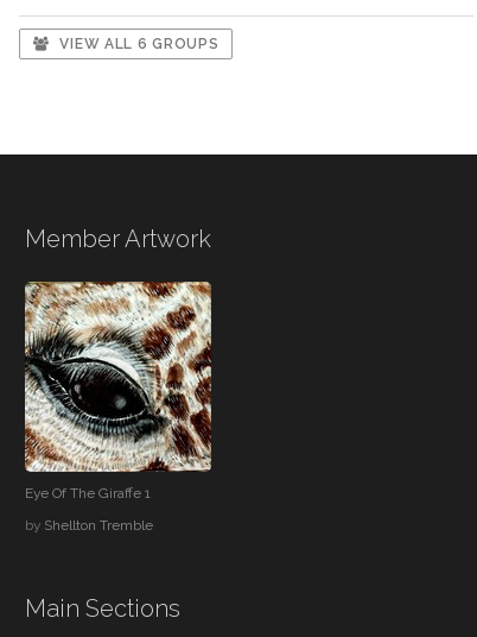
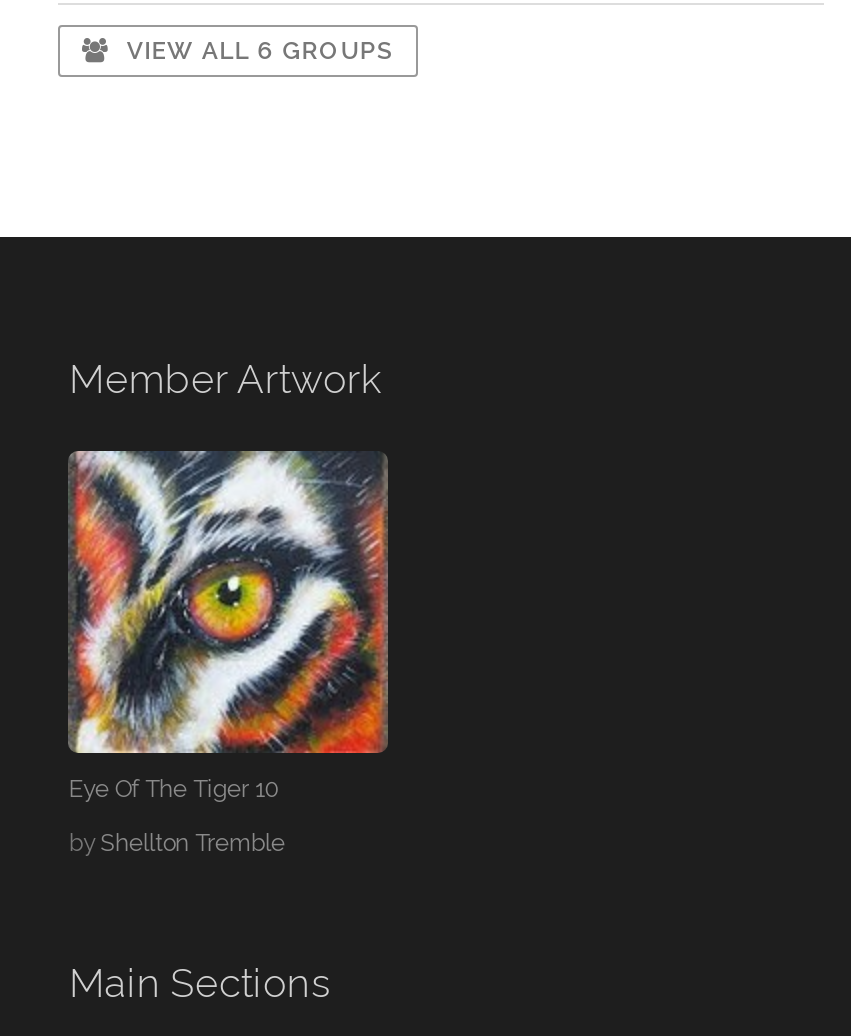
[25,280,215,502] [image] | Eye Of The Giraffe 1 -> [69,449,390,803] [image] | Eye Of The Tiger 10

